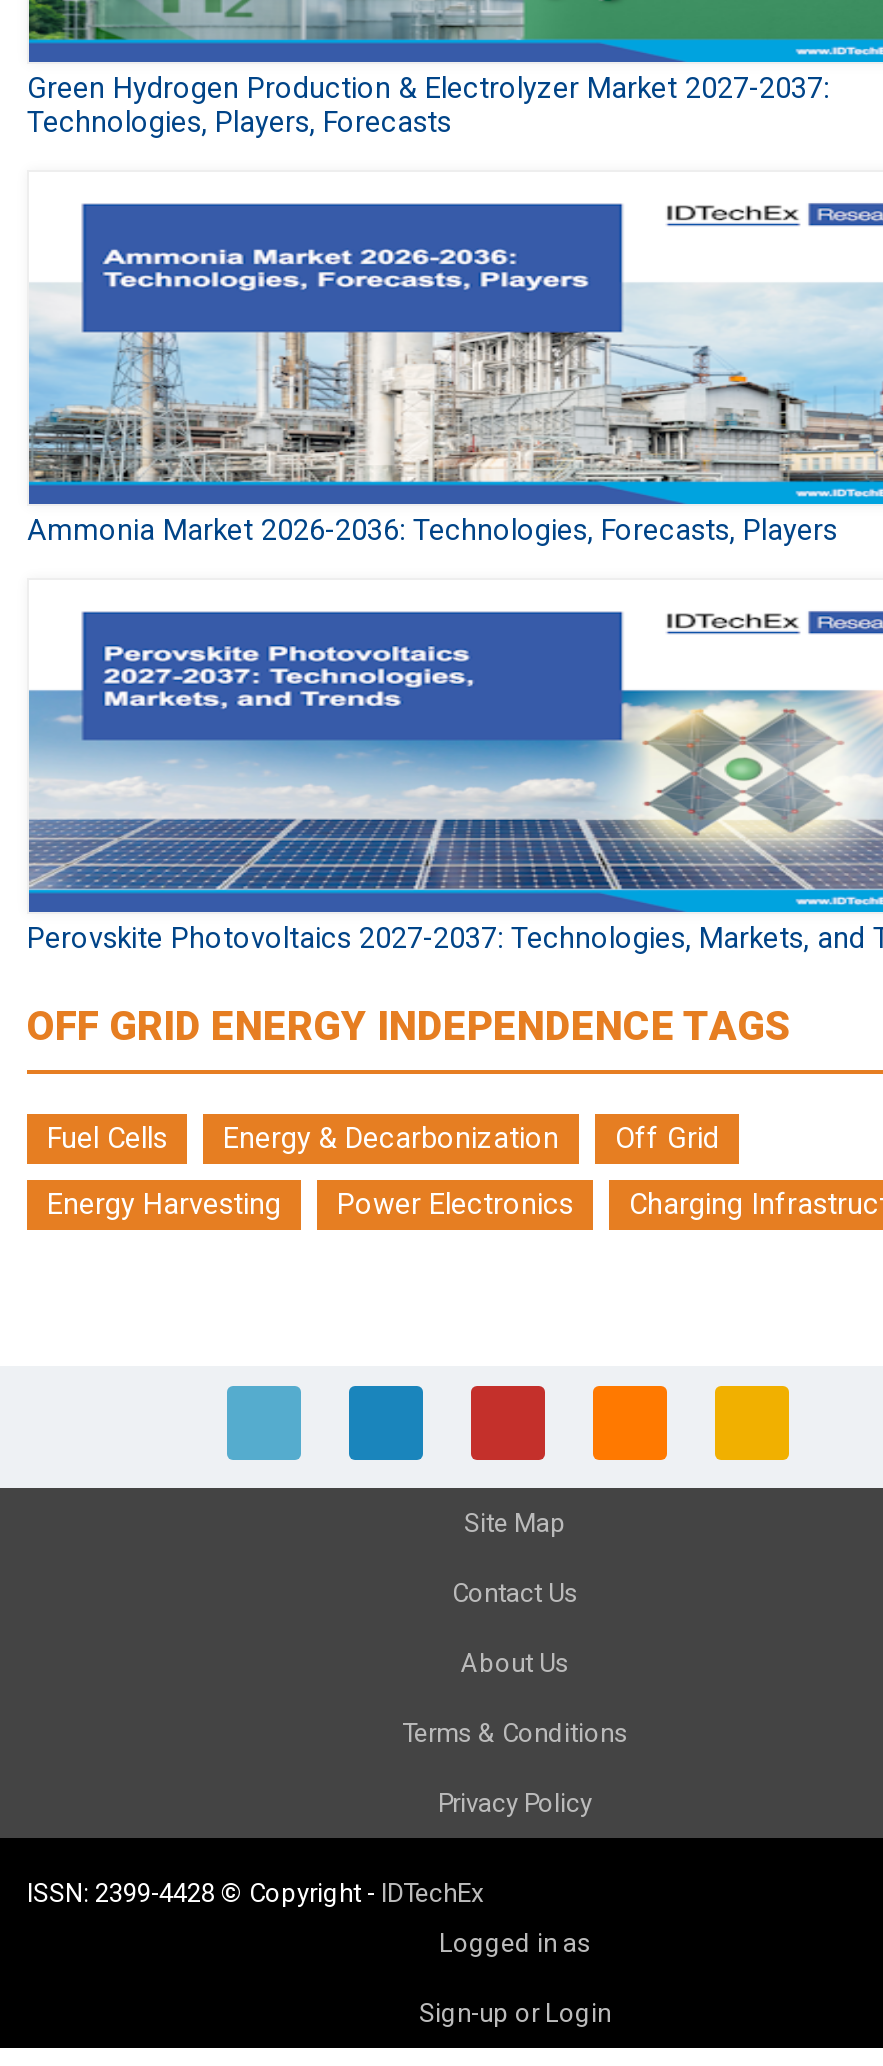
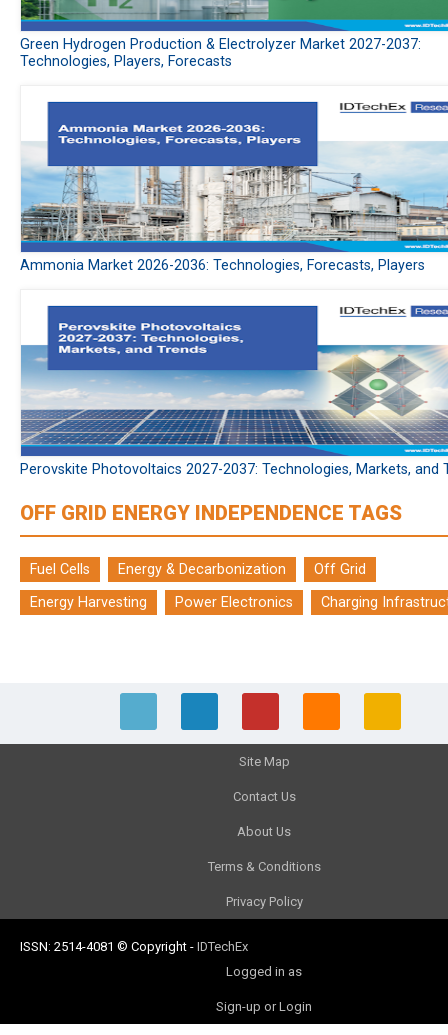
[27,1878,483,1908] ISSN: 2399-4428 © Copyright - IDTechEx -> [20,939,248,954] ISSN: 2514-4081 © Copyright - IDTechEx

